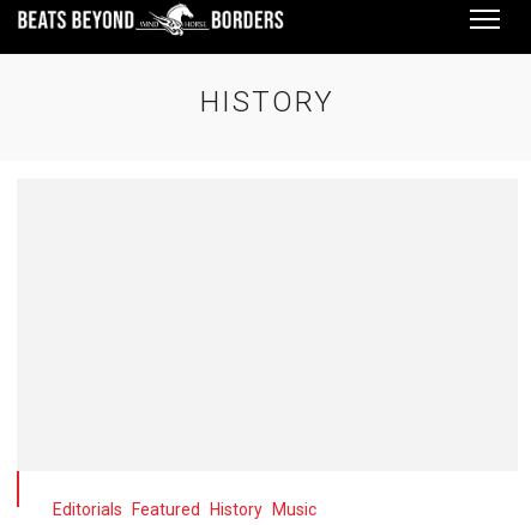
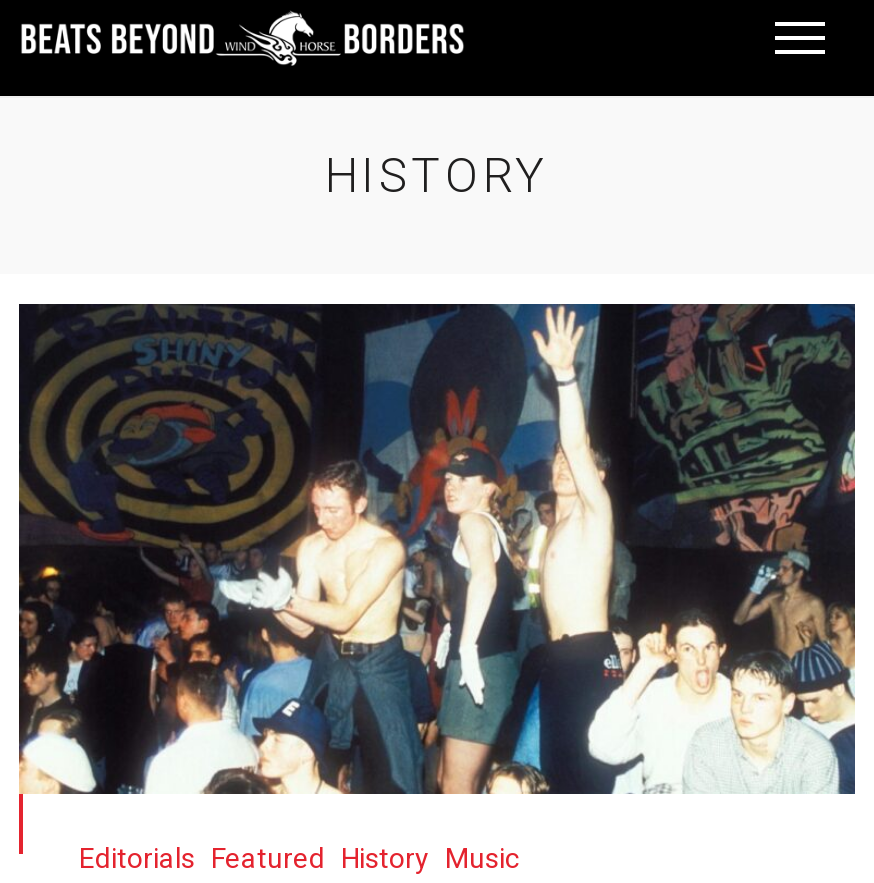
none -> [17,302,857,796] [image]

